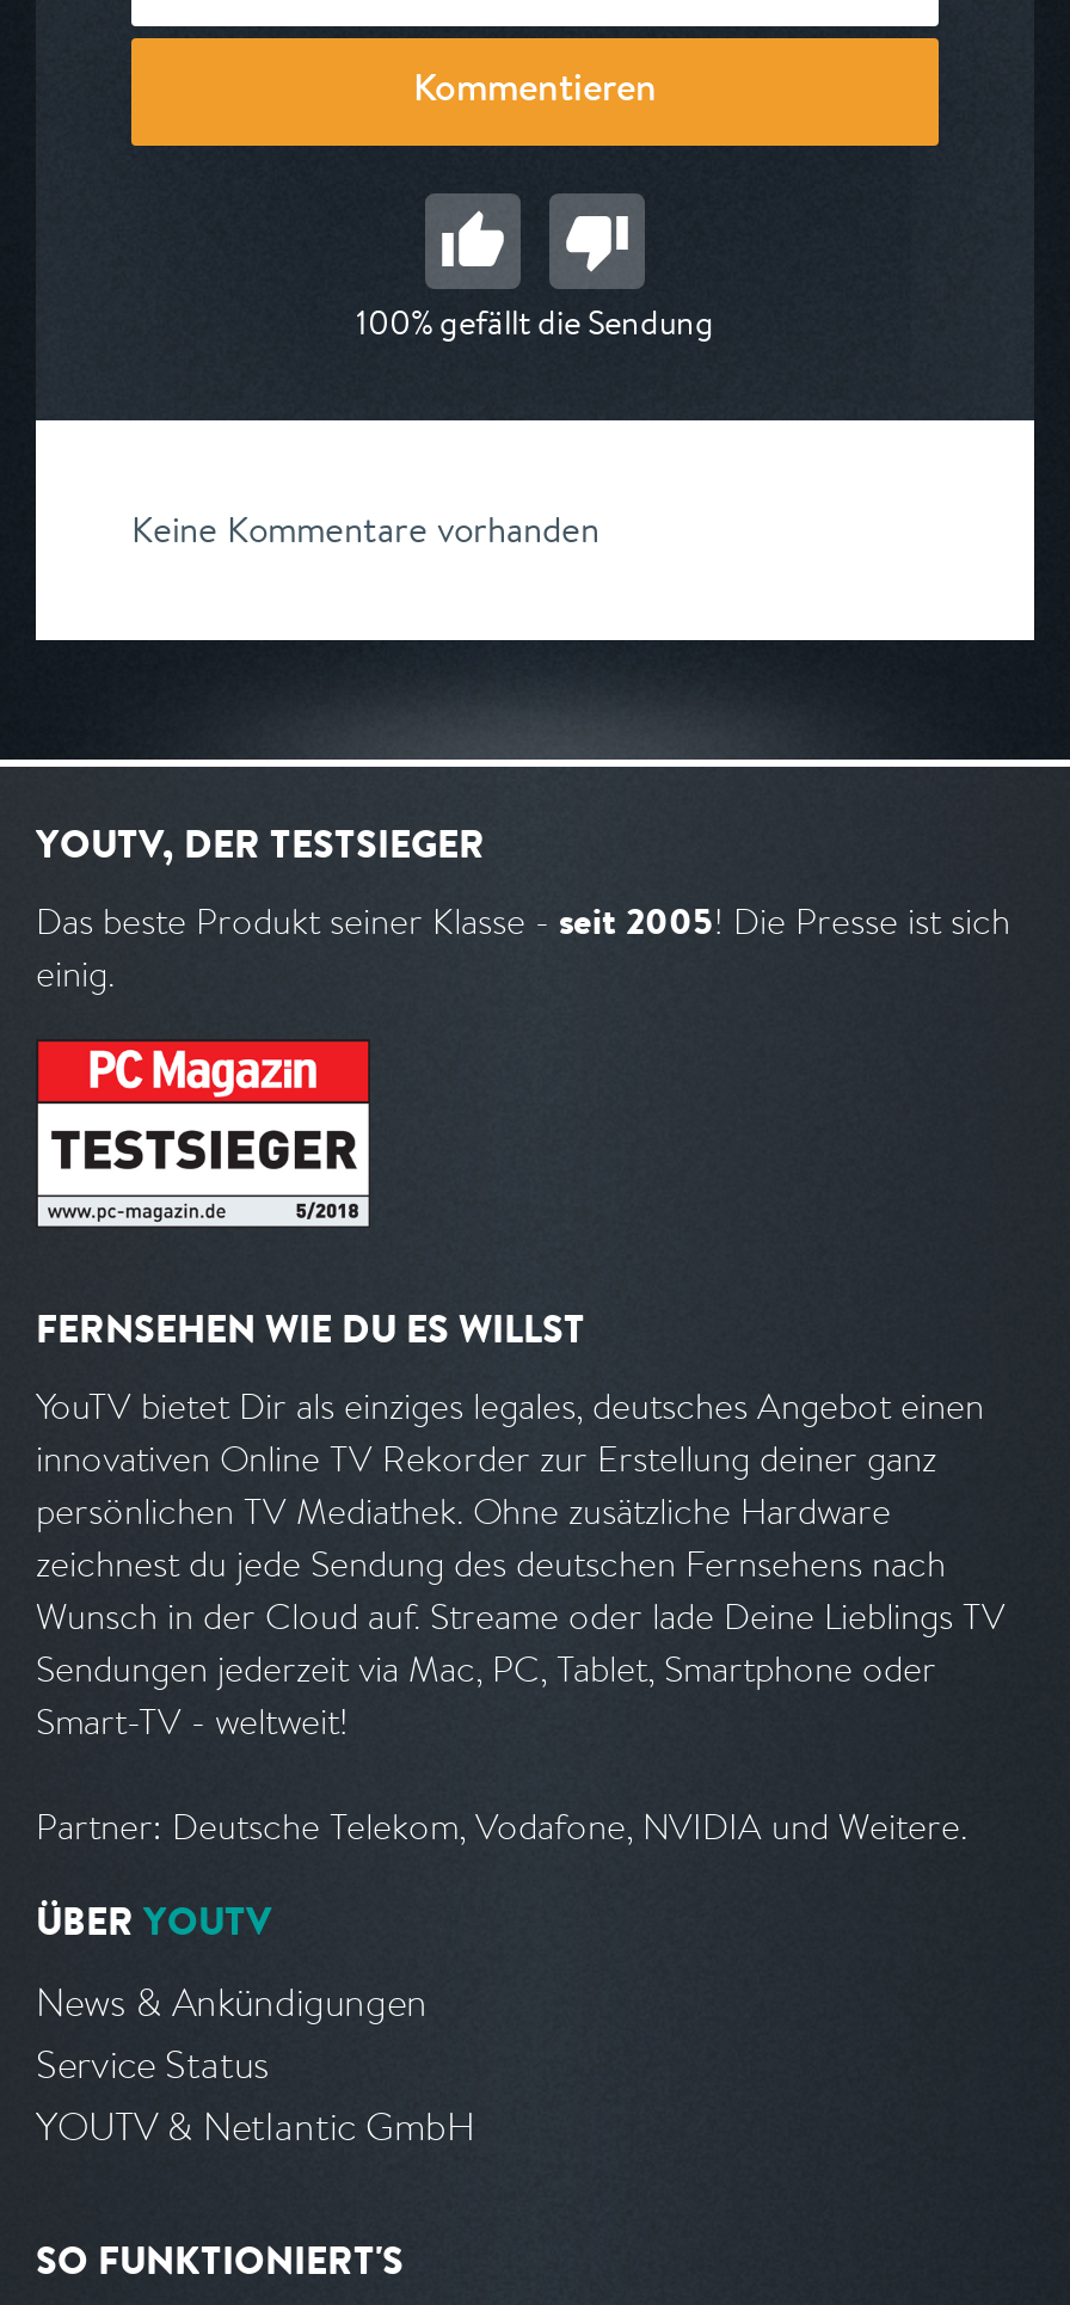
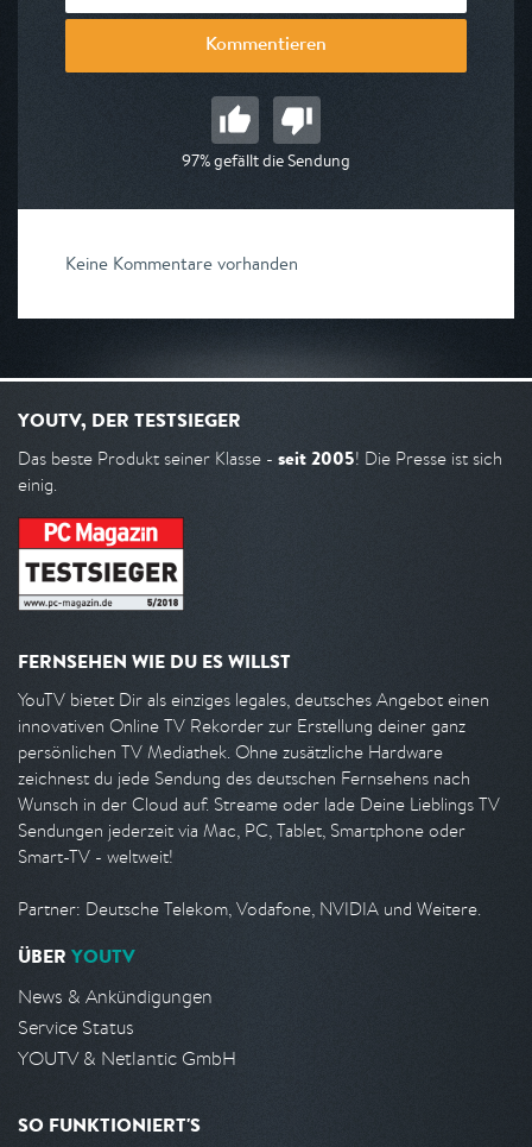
[356,301,714,344] 100% gefällt die Sendung -> [182,150,350,171] 97% gefällt die Sendung

